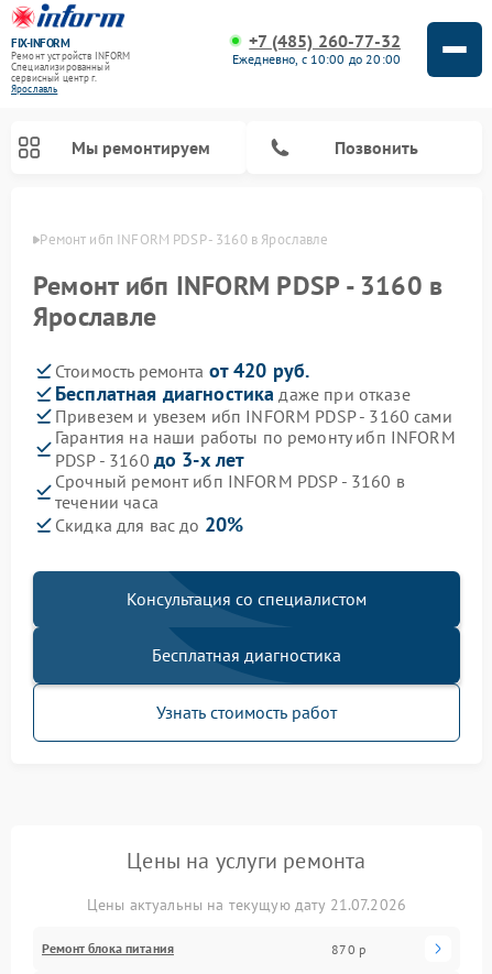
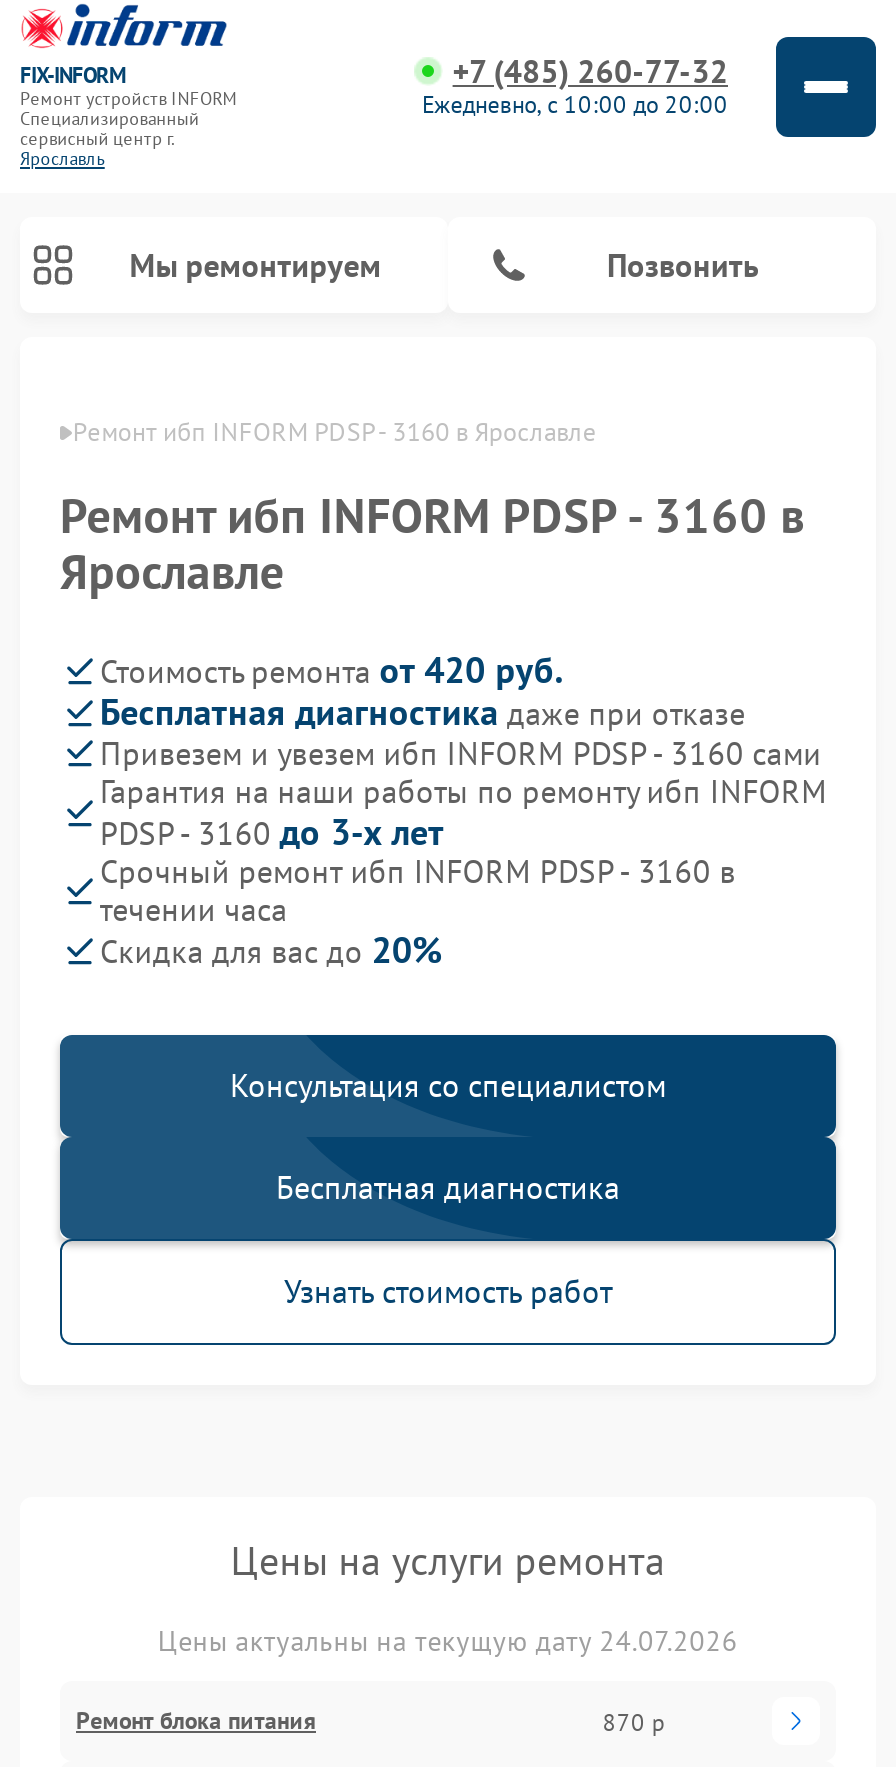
[87,895,406,915] Цены актуальны на текущую дату 21.07.2026 -> [158,1623,738,1659] Цены актуальны на текущую дату 24.07.2026

